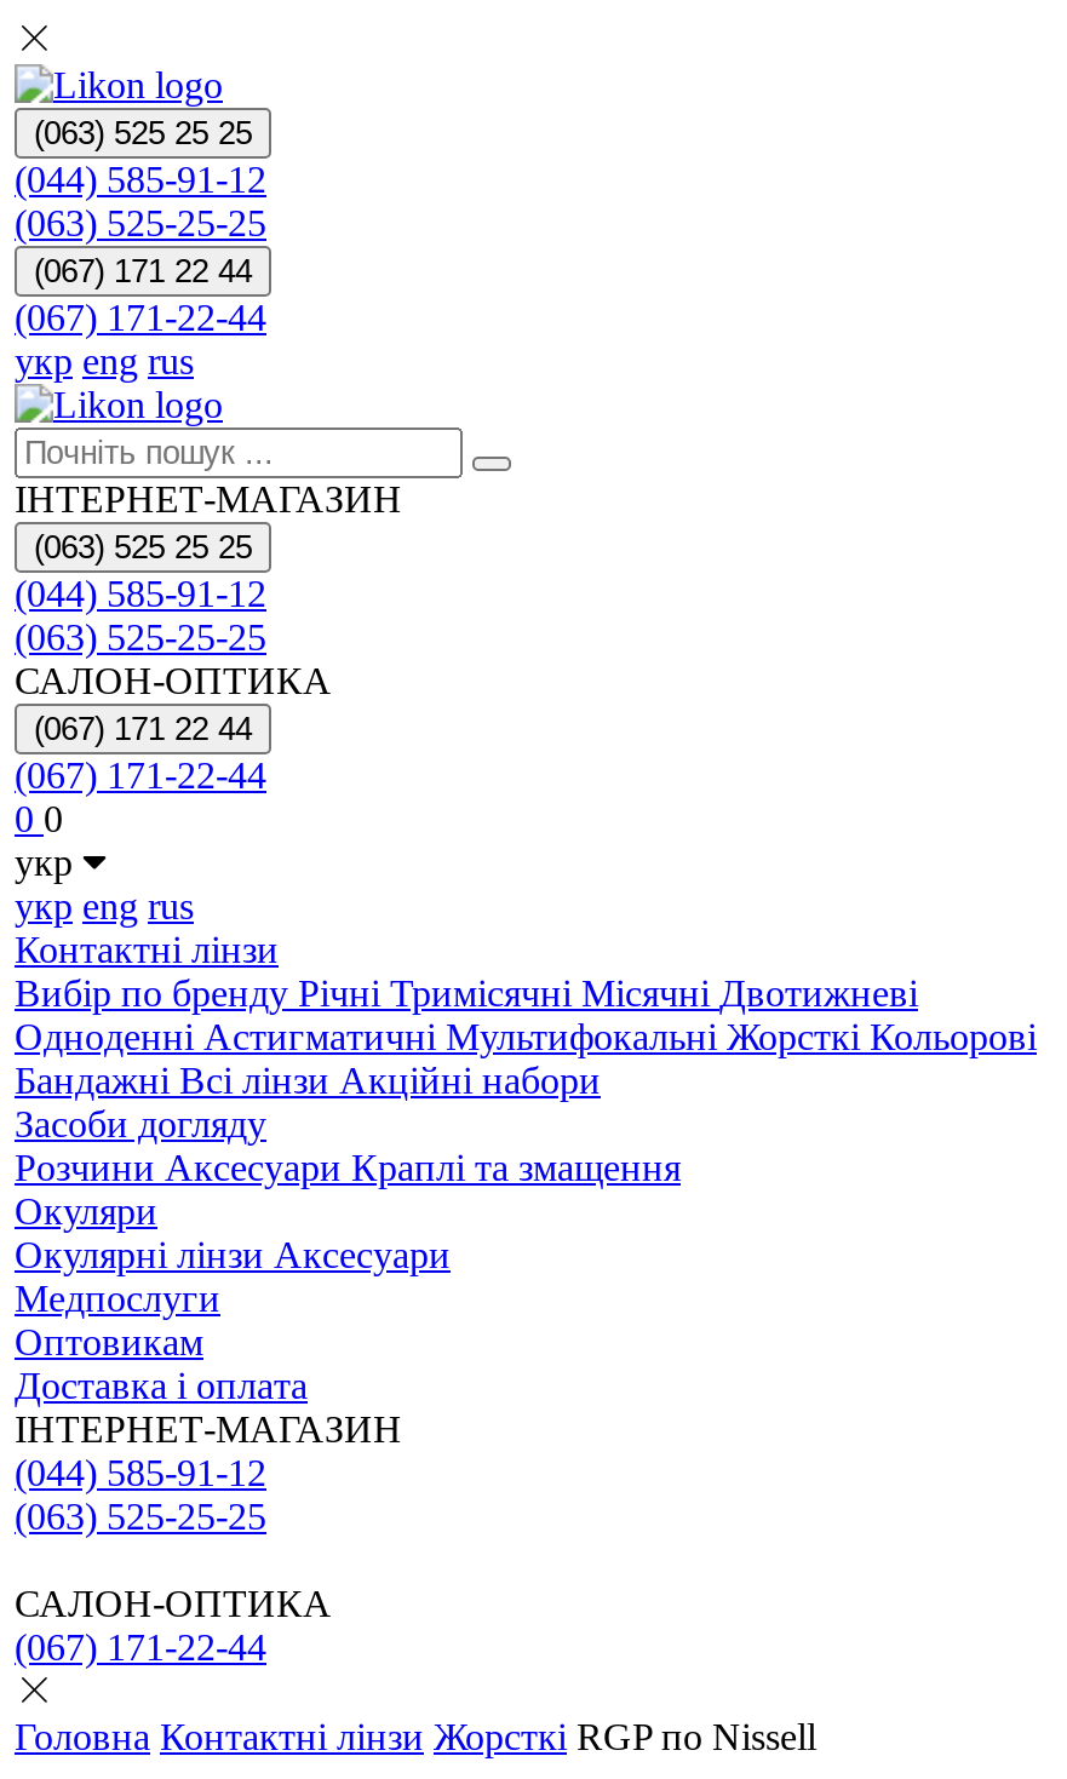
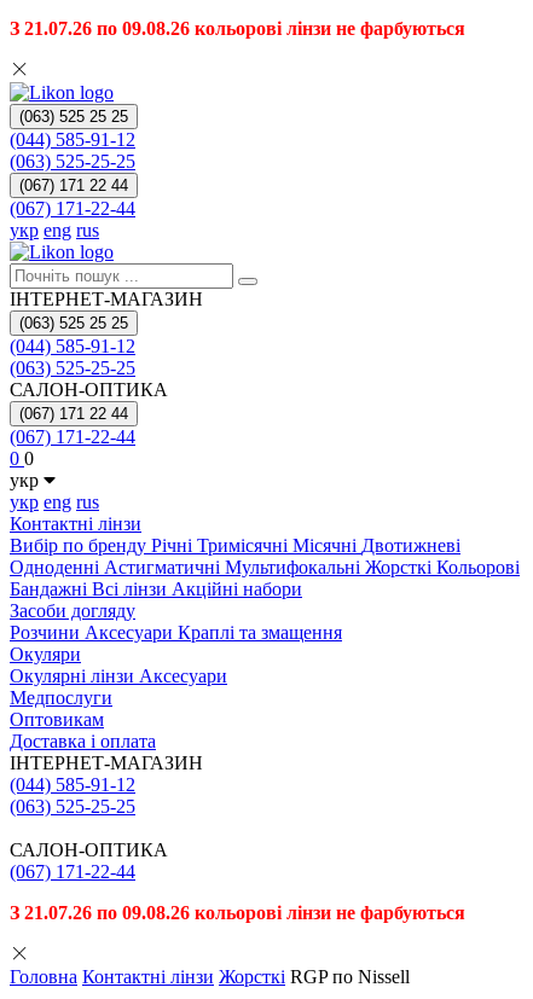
none -> [10,18,465,39] З 21.07.26 по 09.08.26 кольорові лінзи не фарбуються
none -> [10,902,465,923] З 21.07.26 по 09.08.26 кольорові лінзи не фарбуються

